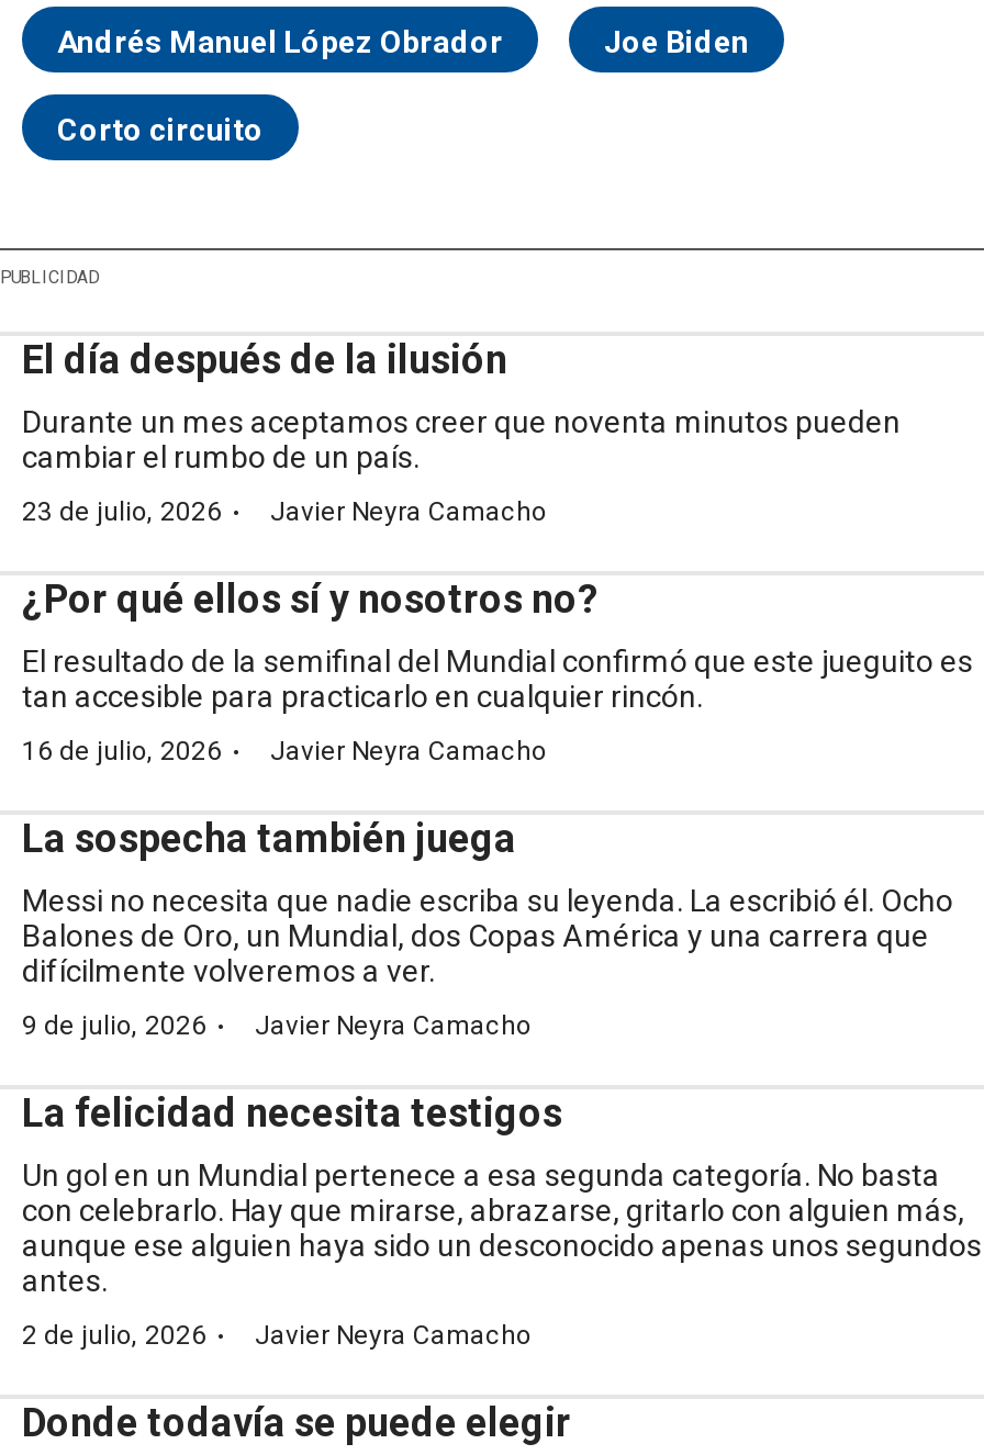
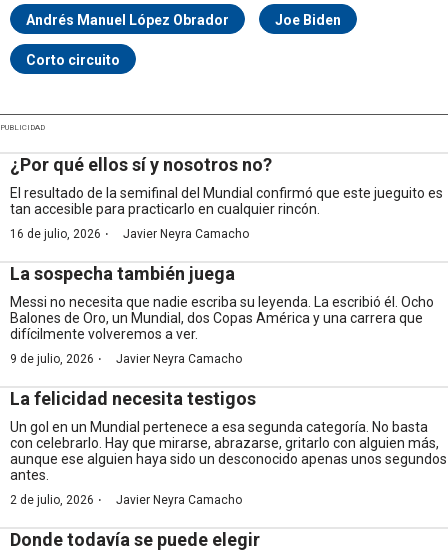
[22,336,901,536] El día después de la ilusión | Durante un mes aceptamos creer que noventa minutos pueden | cambiar el rumbo de un país. | 23 de julio, 2026 · | Javier Neyra Camacho -> none

